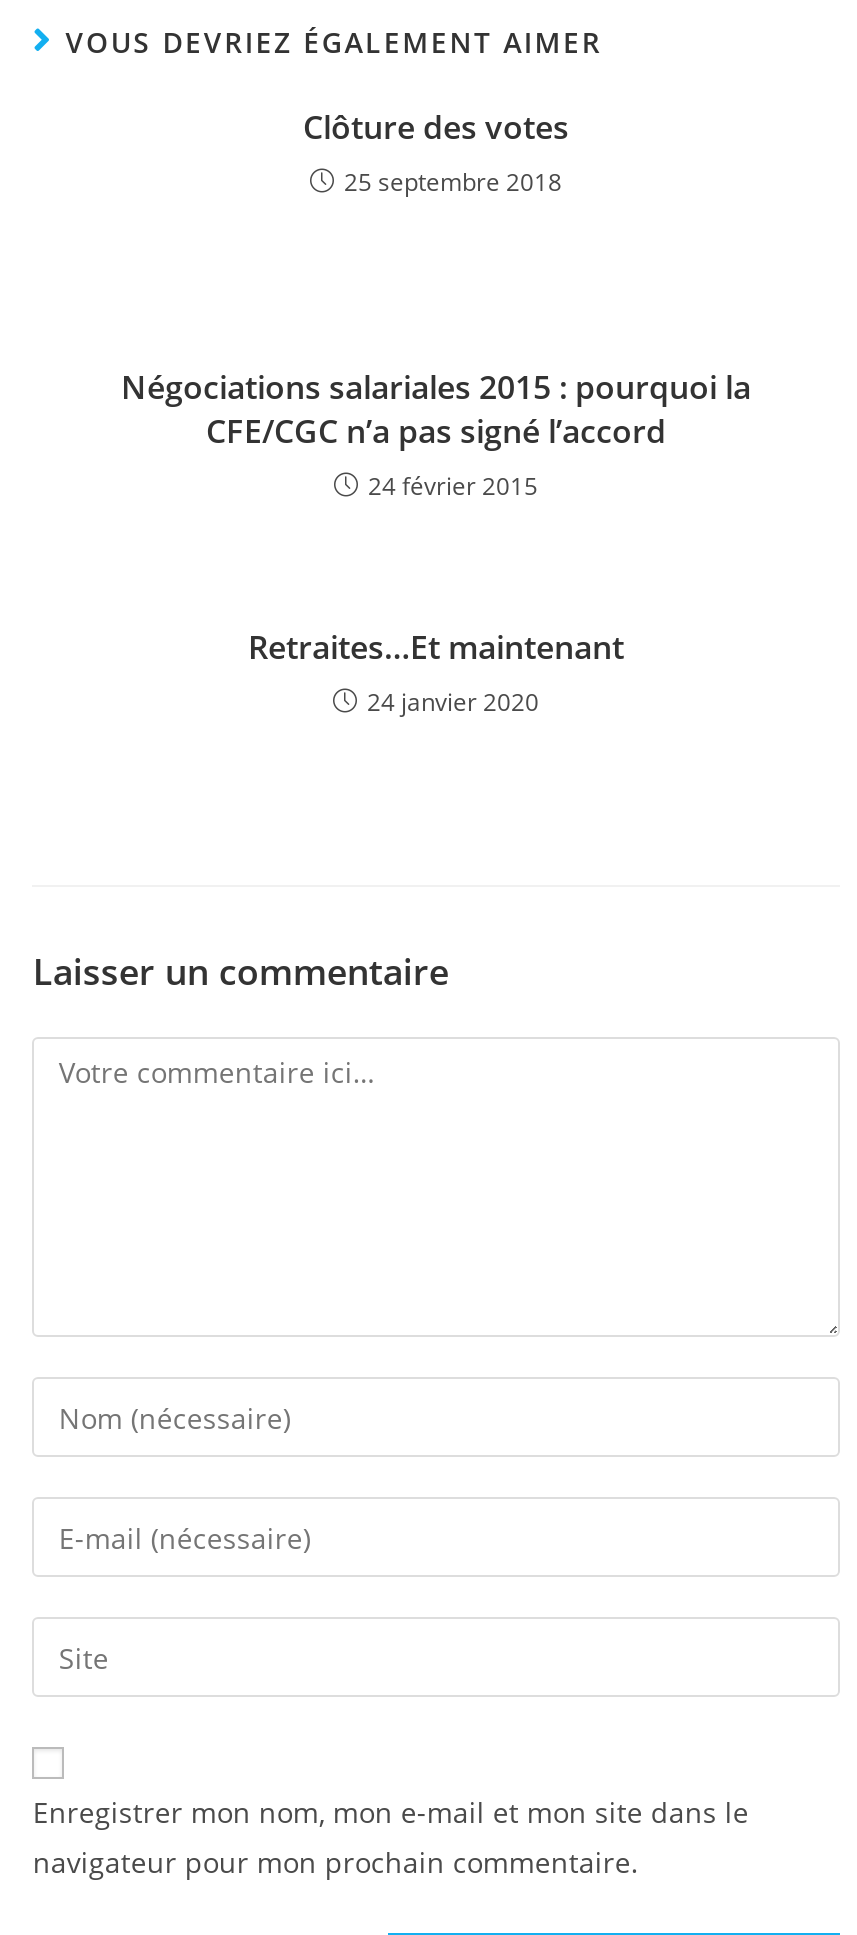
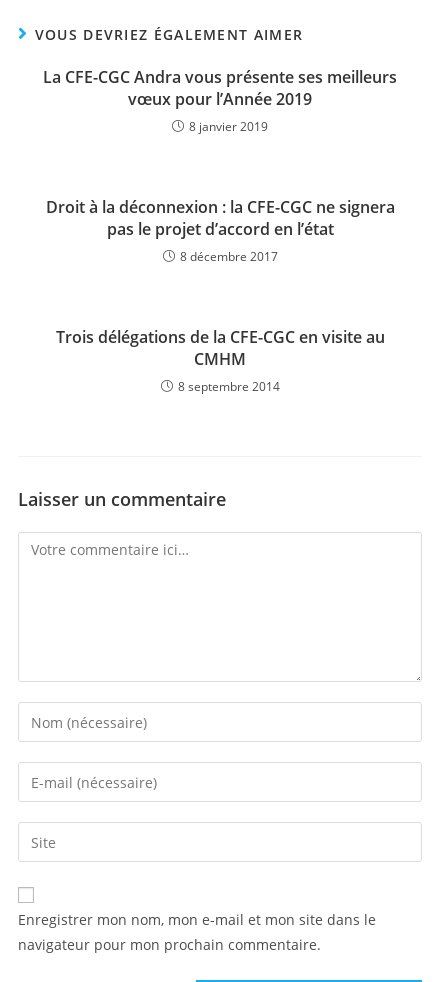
[303,105,569,199] Clôture des votes | 25 septembre 2018 -> [43,66,397,135] La CFE-CGC Andra vous présente ses meilleurs | vœux pour l’Année 2019 | 8 janvier 2019
[121,365,751,503] Négociations salariales 2015 : pourquoi la | CFE/CGC n’a pas signé l’accord | 24 février 2015 -> [45,196,394,265] Droit à la déconnexion : la CFE-CGC ne signera | pas le projet d’accord en l’état | 8 décembre 2017
[248,625,624,719] Retraites…Et maintenant | 24 janvier 2020 -> [55,326,384,395] Trois délégations de la CFE-CGC en visite au | CMHM | 8 septembre 2014

